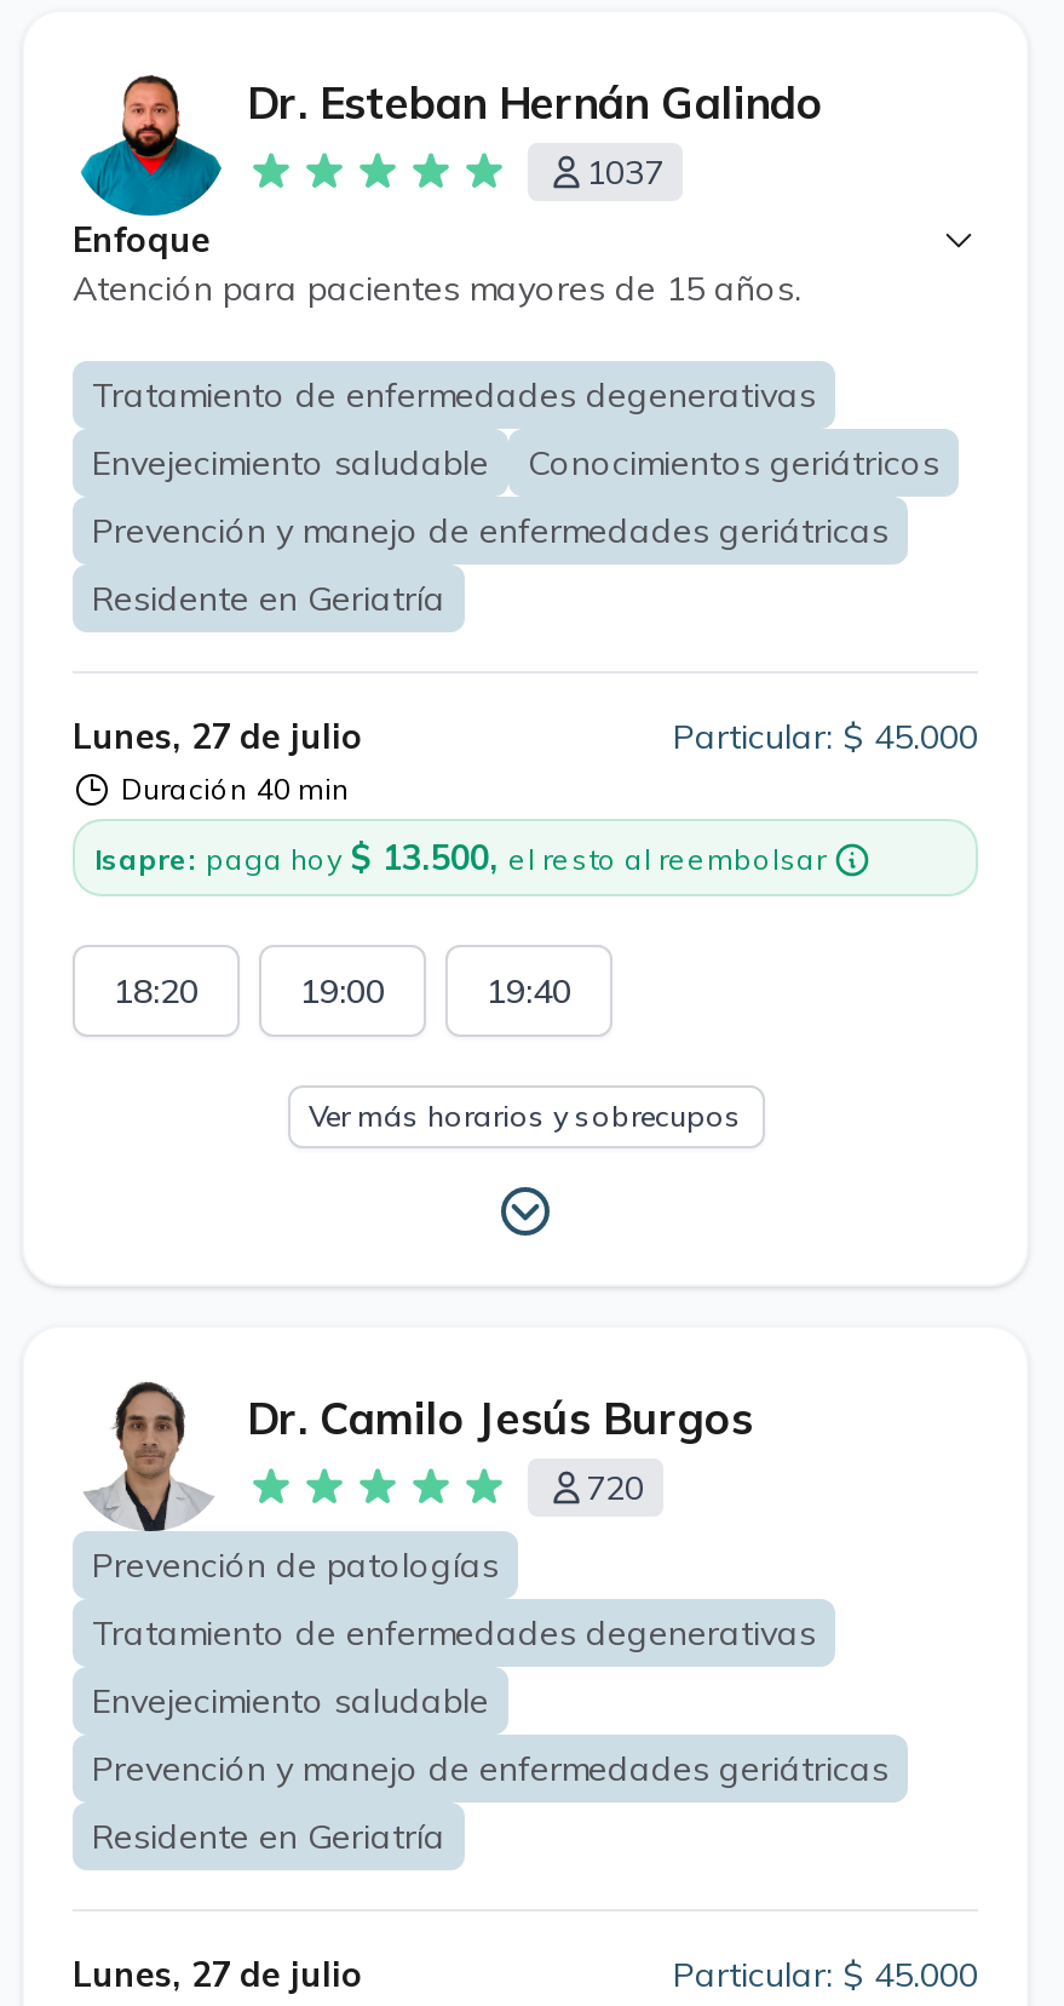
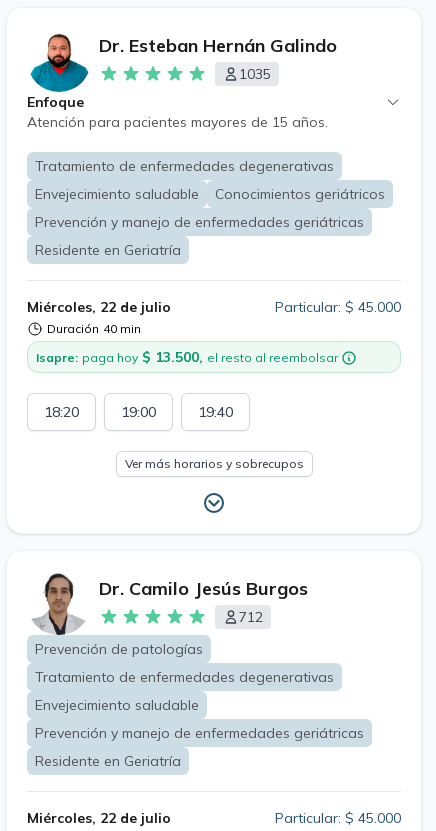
[586,150,663,194] 1037 -> [239,65,271,83] 1035
[73,715,363,758] Lunes, 27 de julio -> [27,298,171,316] Miércoles, 22 de julio
[586,1466,644,1509] 720 -> [239,608,263,626] 712
[73,1953,363,1996] Lunes, 27 de julio -> [27,809,171,827] Miércoles, 22 de julio

